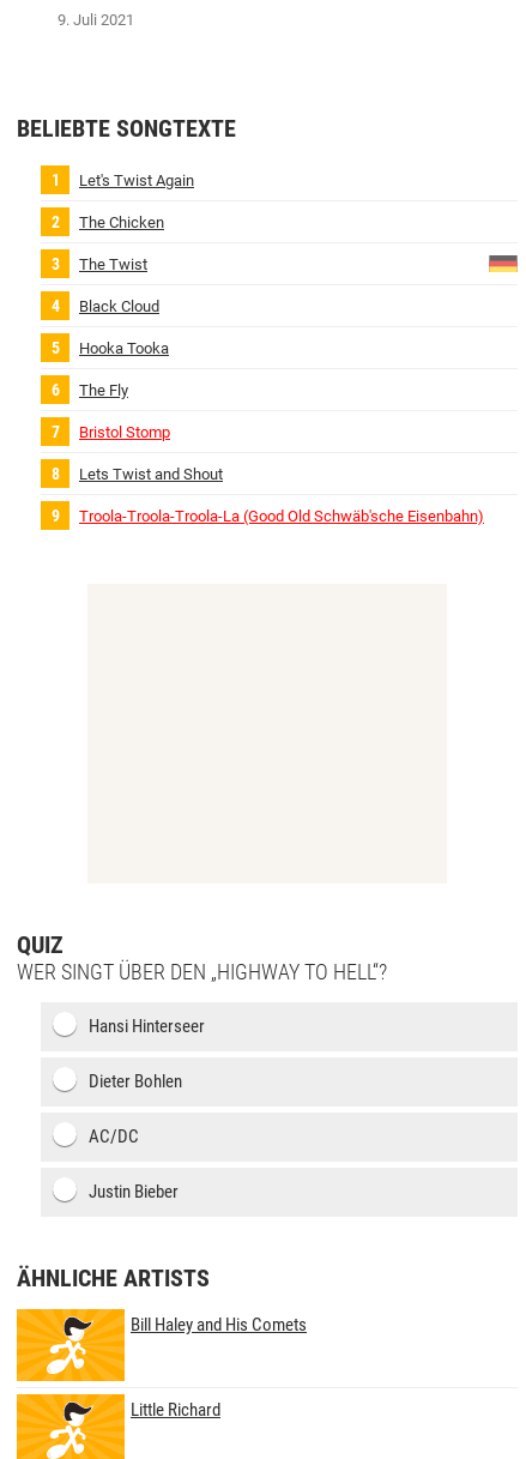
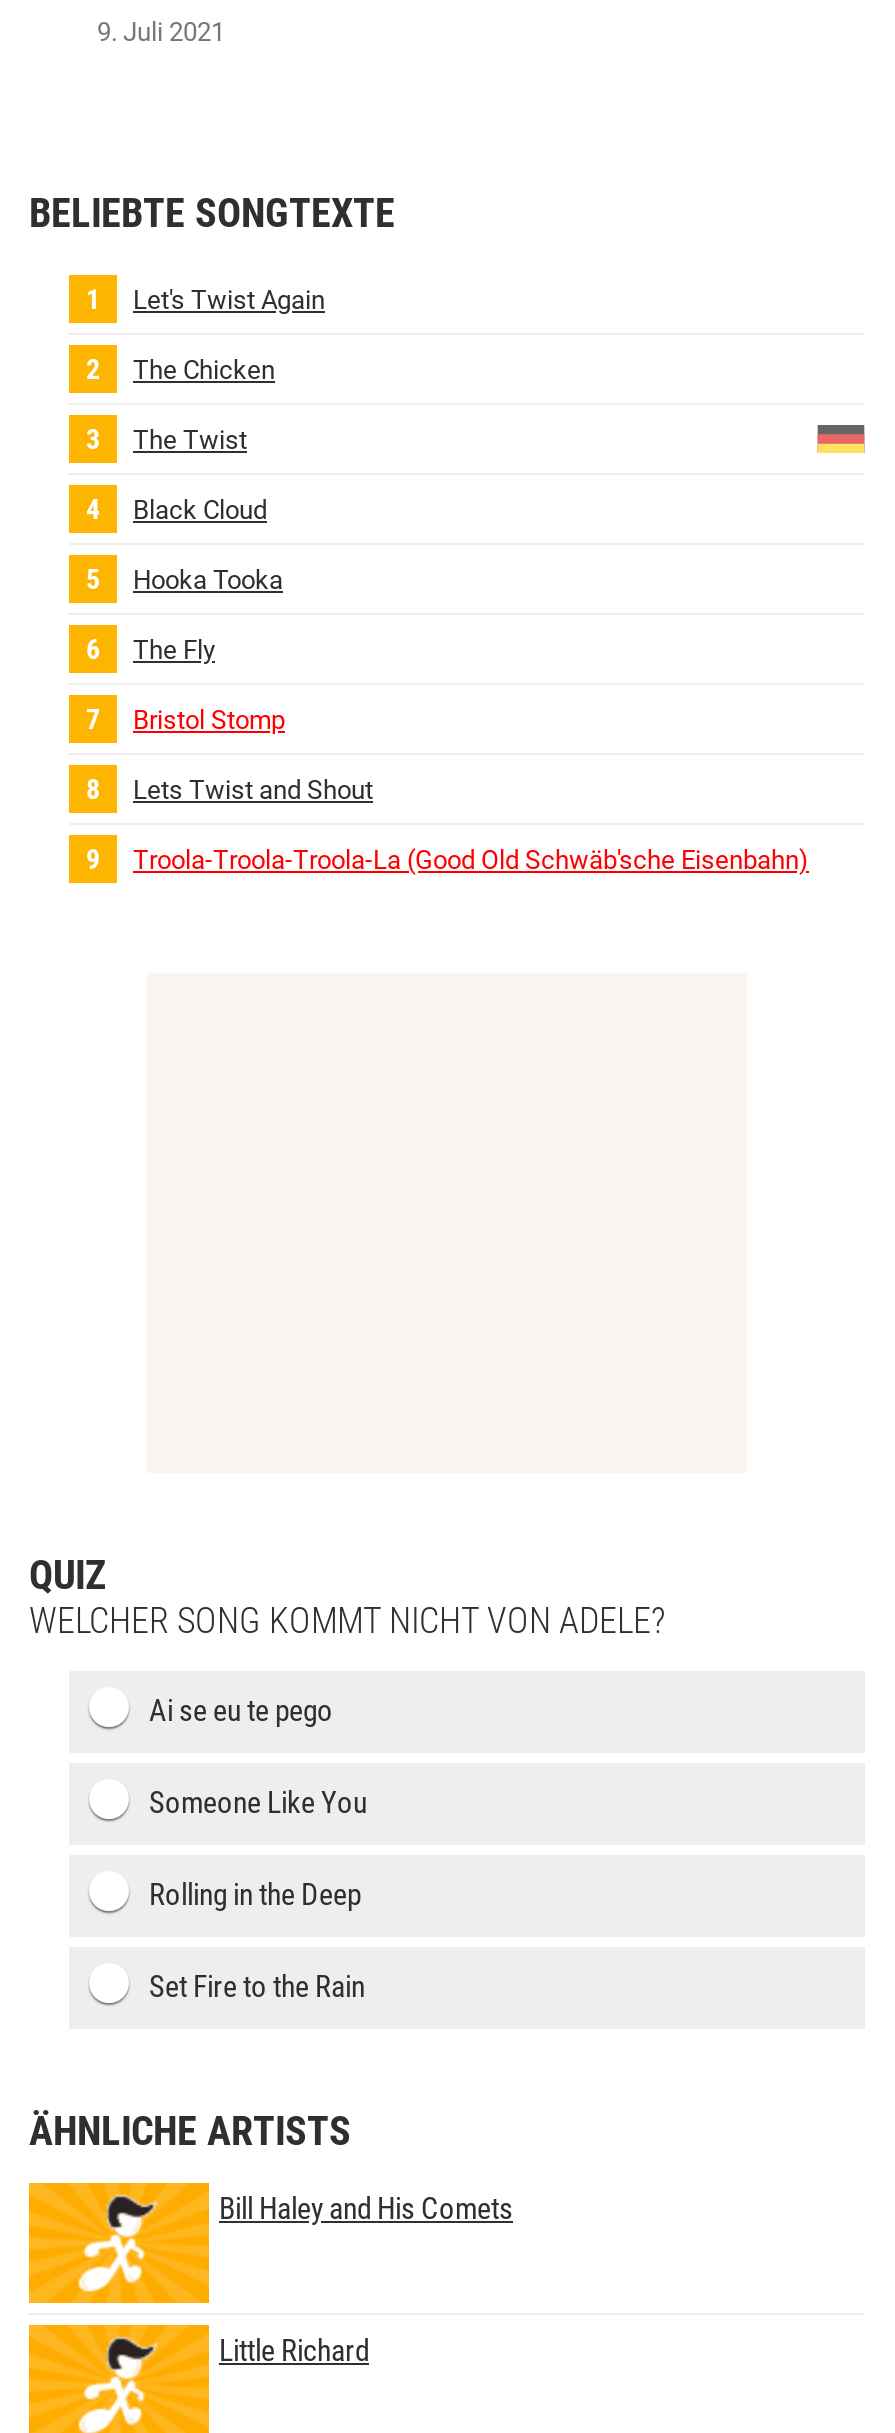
[17,959,387,984] WER SINGT ÜBER DEN „HIGHWAY TO HELL“? -> [29,1599,665,1641] WELCHER SONG KOMMT NICHT VON ADELE?
[89,1015,205,1037] Hansi Hinterseer -> [149,1693,333,1729] Ai se eu te pego
[89,1071,182,1092] Dieter Bohlen -> [149,1785,367,1821] Someone Like You
[89,1126,139,1147] AC/DC -> [149,1877,361,1913] Rolling in the Deep
[89,1181,179,1202] Justin Bieber -> [149,1969,365,2005] Set Fire to the Rain

